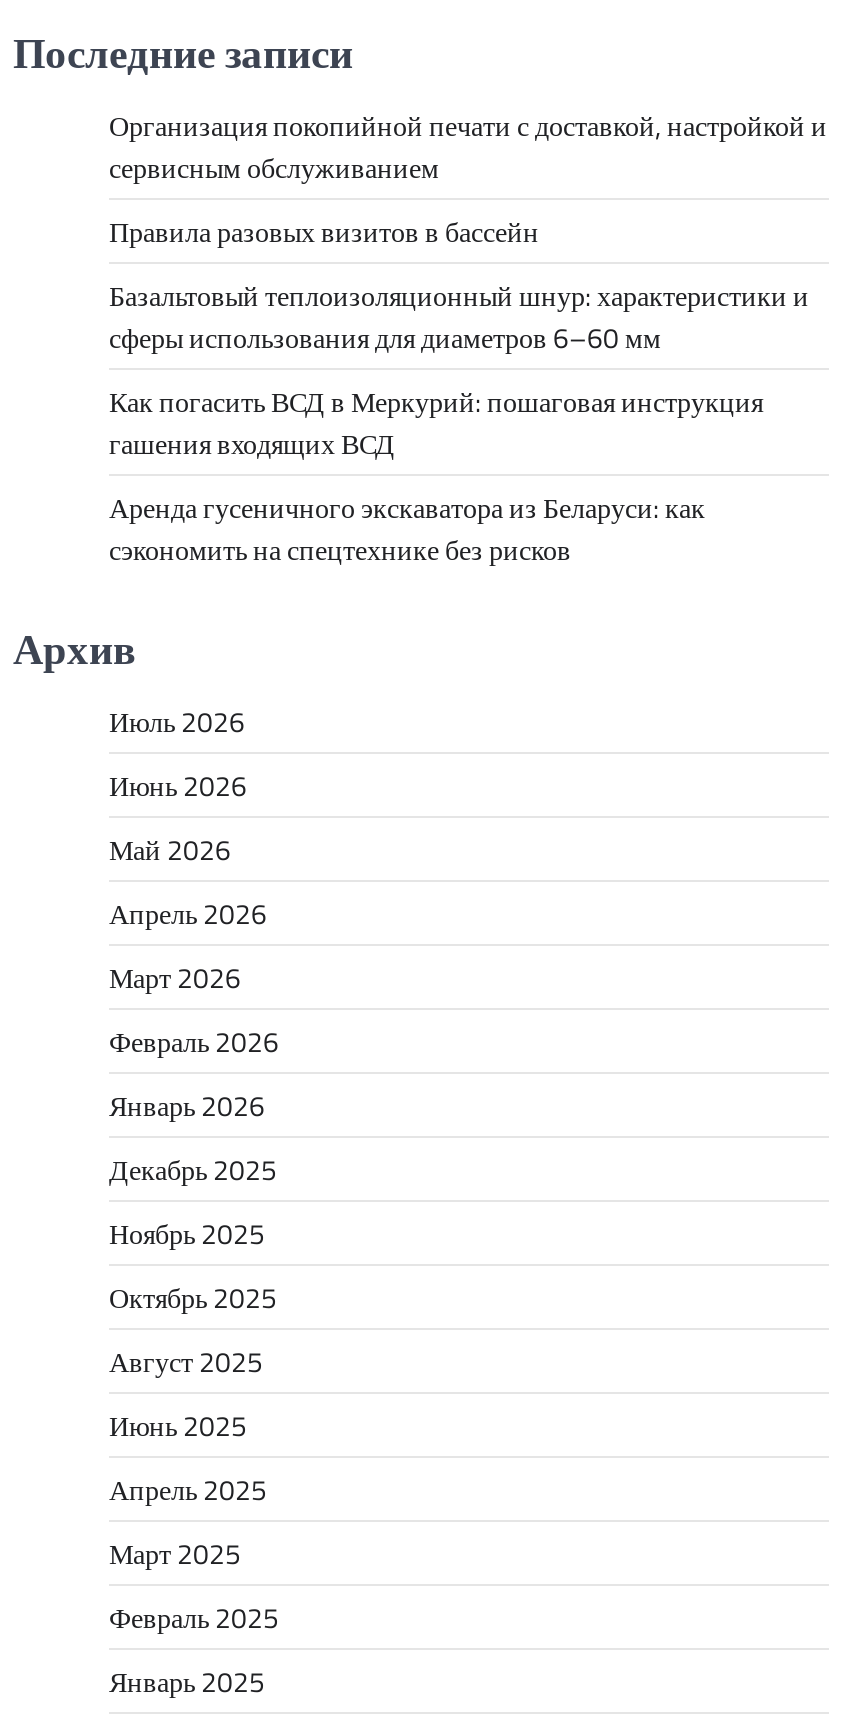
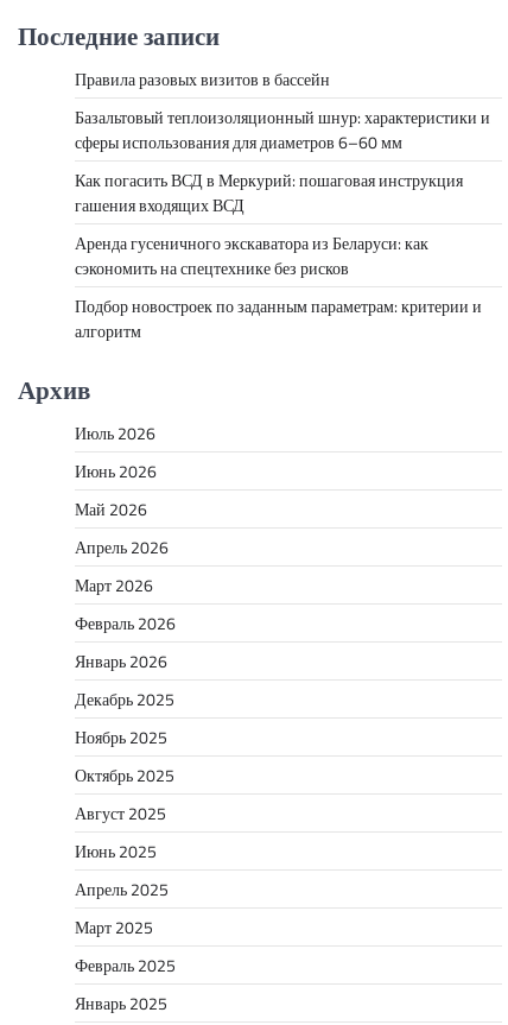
[109,104,827,188] Организация покопийной печати с доставкой, настройкой и | сервисным обслуживанием -> none
moved [109,210,809,570] -> [75,66,490,280]: Правила разовых визитов в бассейн | Базальтовый теплоизоляционный шнур: характеристики и | сферы использования для диаметров 6–60 мм | Как погасить ВСД в Меркурий: пошаговая инструкция | гашения входящих ВСД | Аренда гусеничного экскаватора из Беларуси: как | сэкономить на спецтехнике без рисков
none -> [75,293,482,343] Подбор новостроек по заданным параметрам: критерии и | алгоритм

